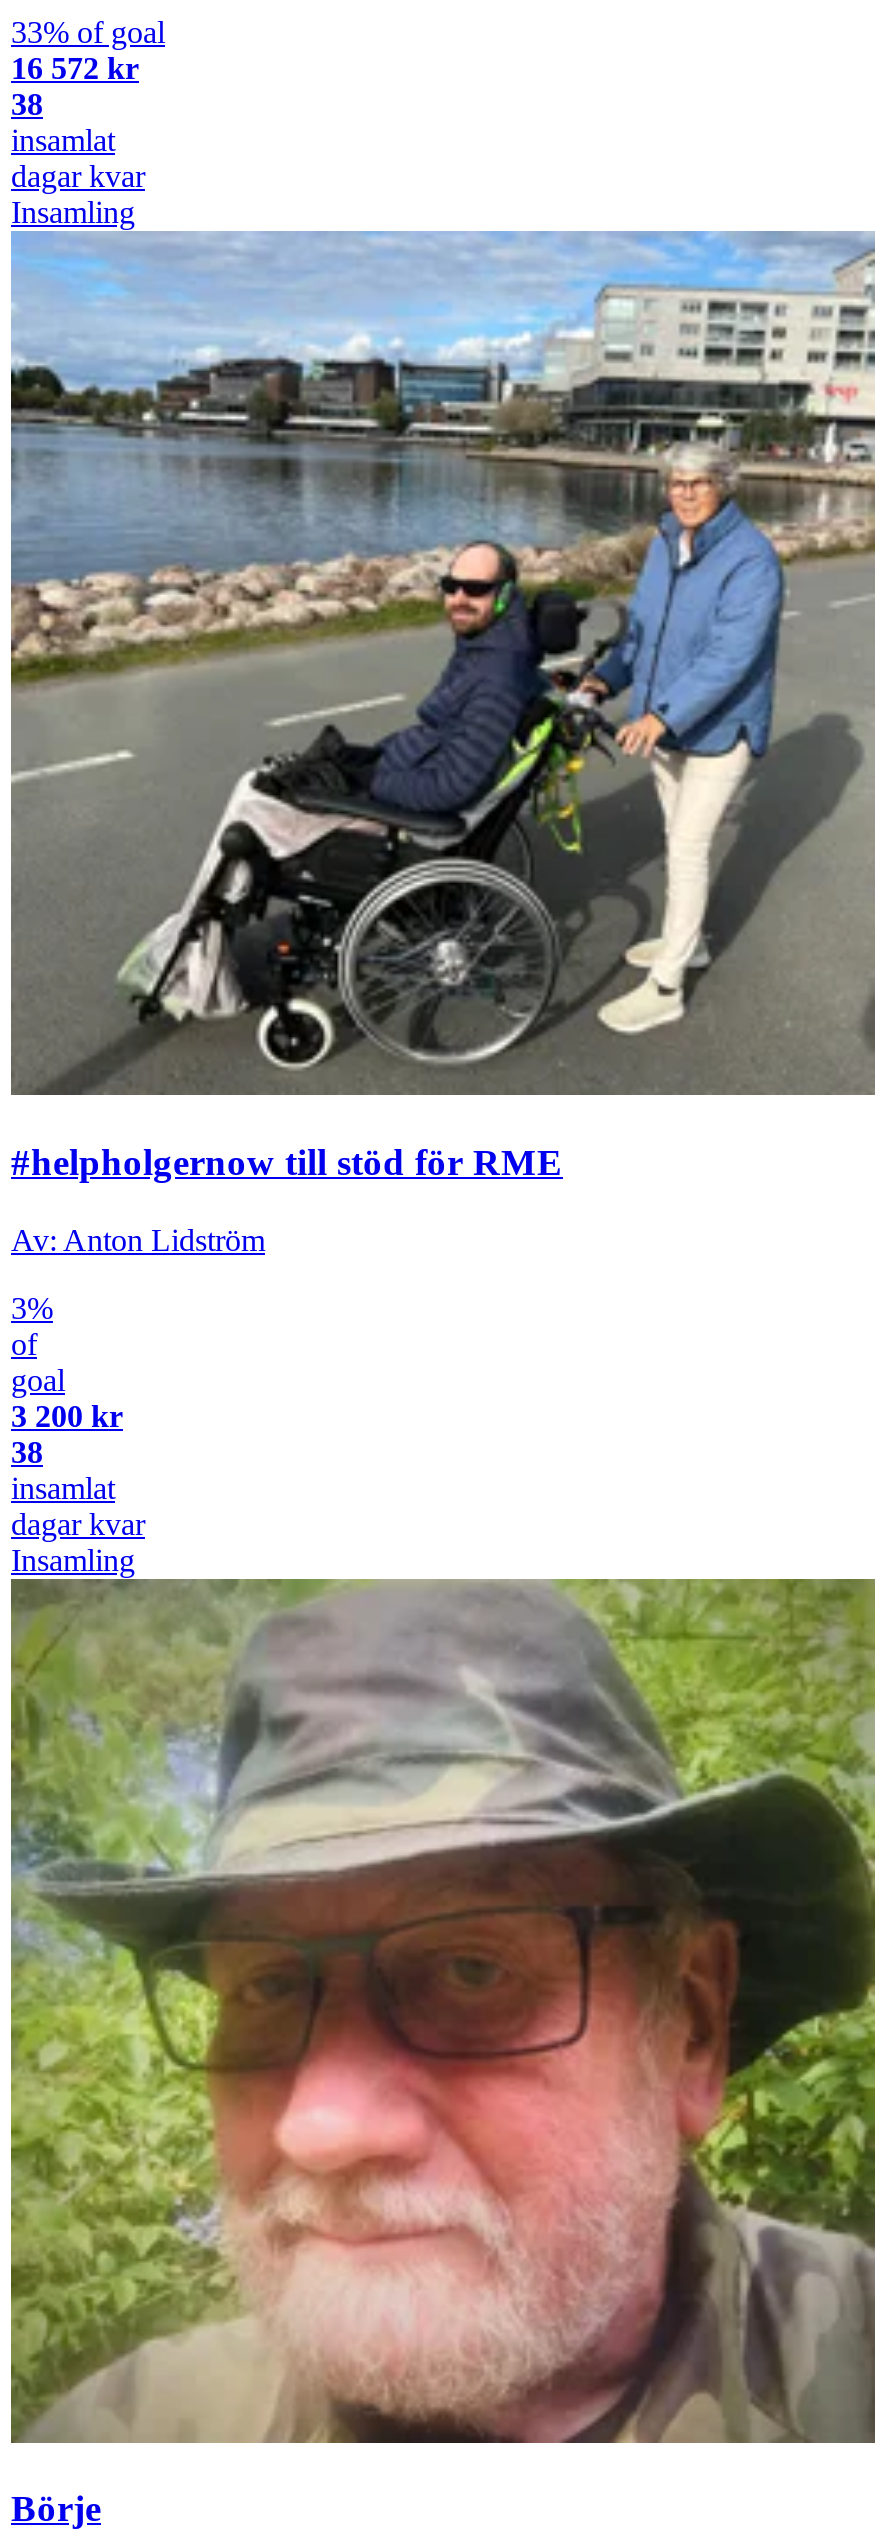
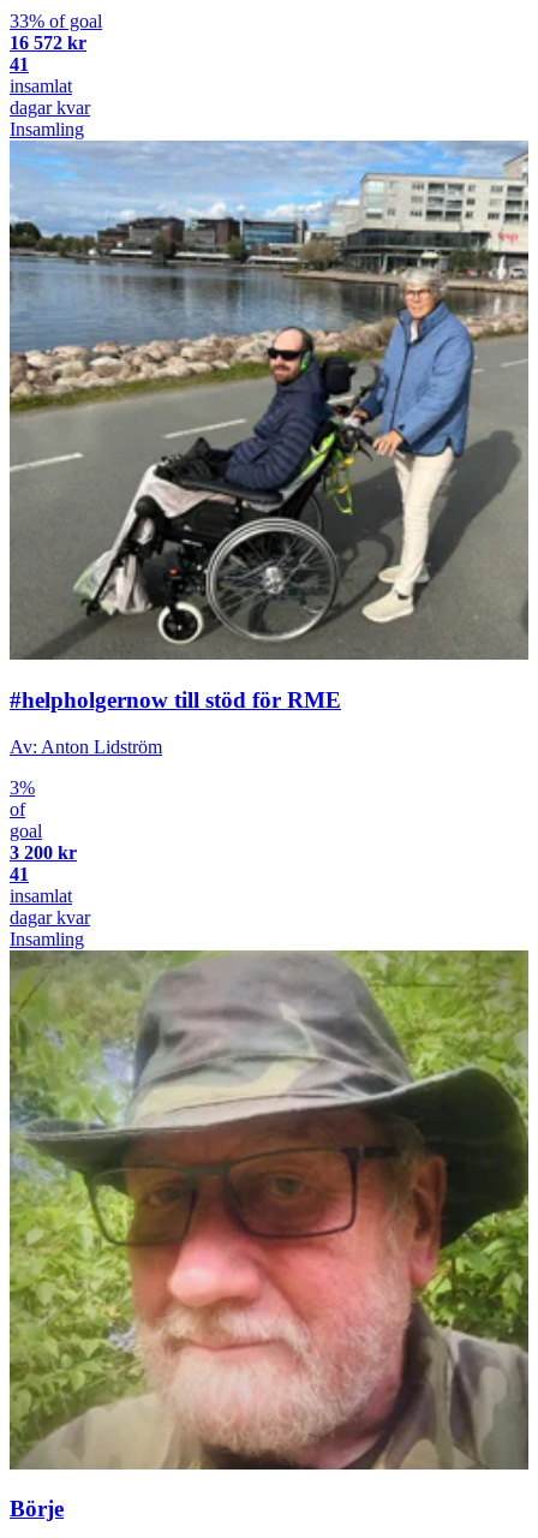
[11,87,43,121] 38 -> [10,54,29,75] 41
[11,1434,43,1468] 38 -> [10,864,29,884] 41

